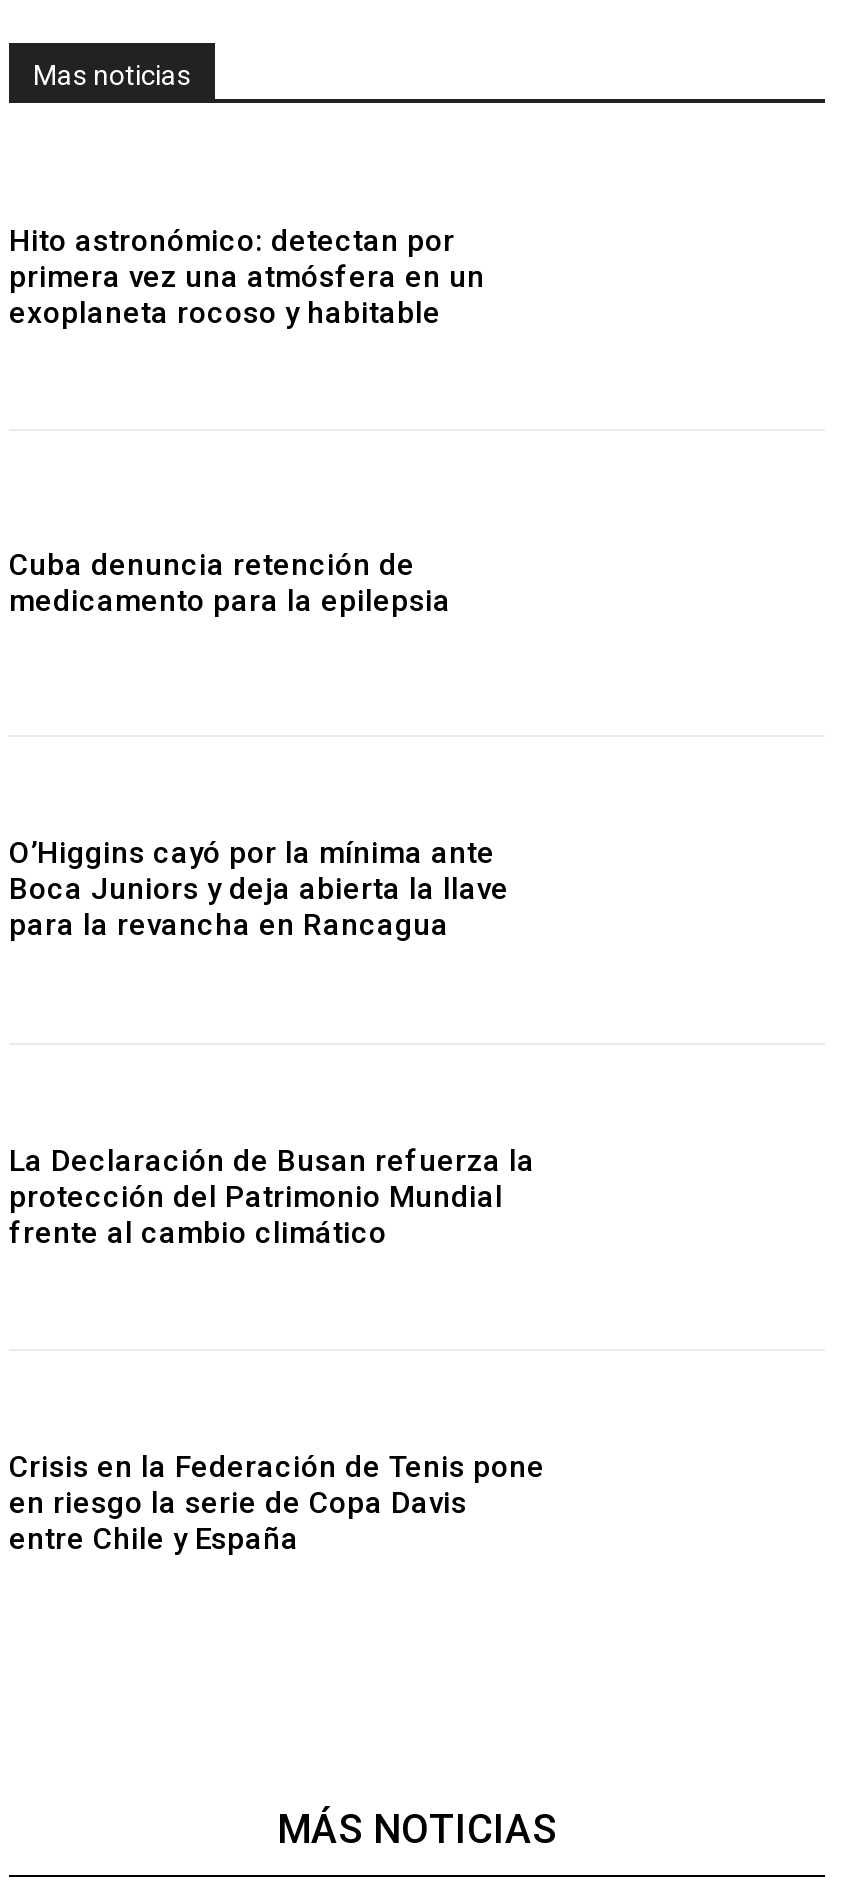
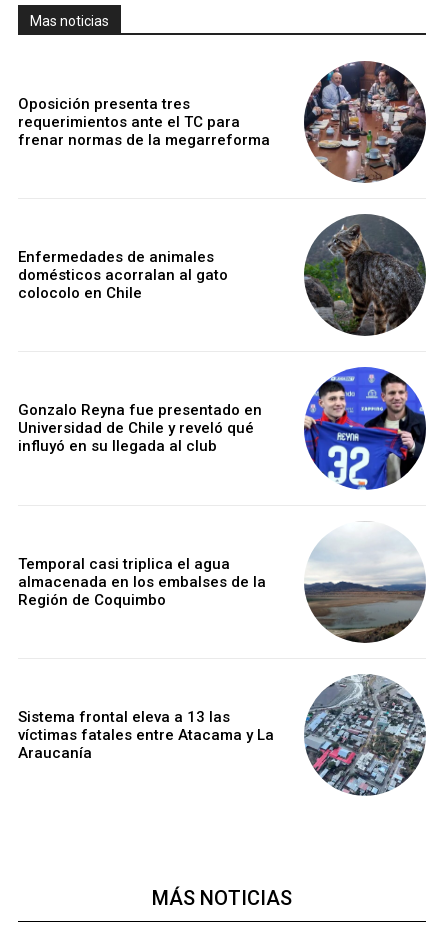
none -> [303,60,427,184] [image]
none -> [303,213,427,337] [image]
none -> [303,366,427,491] [image]
none -> [303,531,427,644] [image]
none -> [303,673,427,797] [image]
[9,222,485,330] Hito astronómico: detectan por | primera vez una atmósfera en un | exoplaneta rocoso y habitable -> [18,95,270,149] Oposición presenta tres | requerimientos ante el TC para | frenar normas de la megarreforma
[9,547,451,619] Cuba denuncia retención de | medicamento para la epilepsia -> [18,248,228,302] Enfermedades de animales | domésticos acorralan al gato | colocolo en Chile
[9,836,509,944] O’Higgins cayó por la mínima ante | Boca Juniors y deja abierta la llave | para la revancha en Rancagua -> [18,401,262,455] Gonzalo Reyna fue presentado en | Universidad de Chile y reveló qué | influyó en su llegada al club
[9,1143,535,1251] La Declaración de Busan refuerza la | protección del Patrimonio Mundial | frente al cambio climático -> [18,555,266,609] Temporal casi triplica el agua | almacenada en los embalses de la | Región de Coquimbo
[9,1449,545,1557] Crisis en la Federación de Tenis pone | en riesgo la serie de Copa Davis | entre Chile y España -> [18,708,274,762] Sistema frontal eleva a 13 las | víctimas fatales entre Atacama y La | Araucanía

